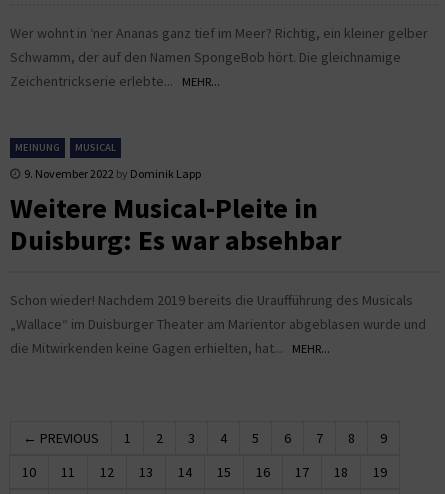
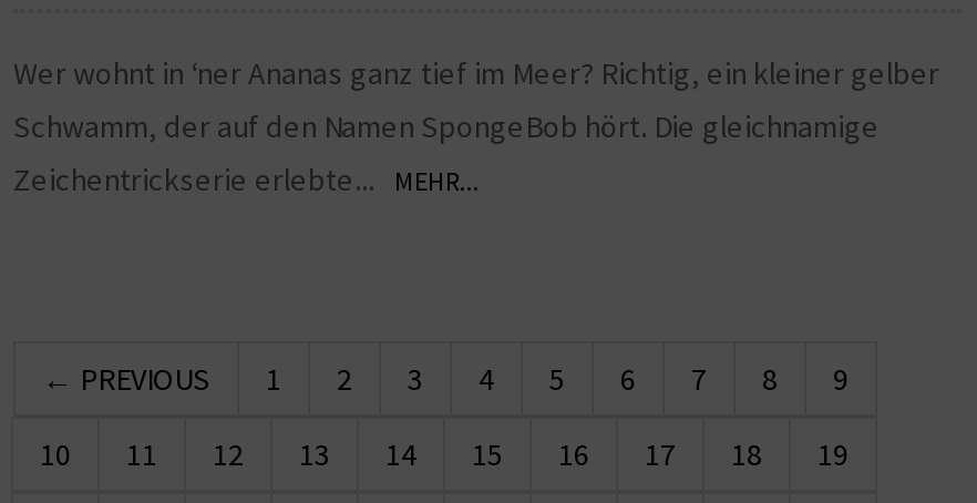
[10,141,426,357] MEINUNG | MUSICAL | 9. November 2022 by Dominik Lapp | Weitere Musical-Pleite in | Duisburg: Es war absehbar | Schon wieder! Nachdem 2019 bereits die Uraufführung des Musicals | „Wallace“ im Duisburger Theater am Marientor abgeblasen wurde und | die Mitwirkenden keine Gagen erhielten, hat... MEHR... -> none

